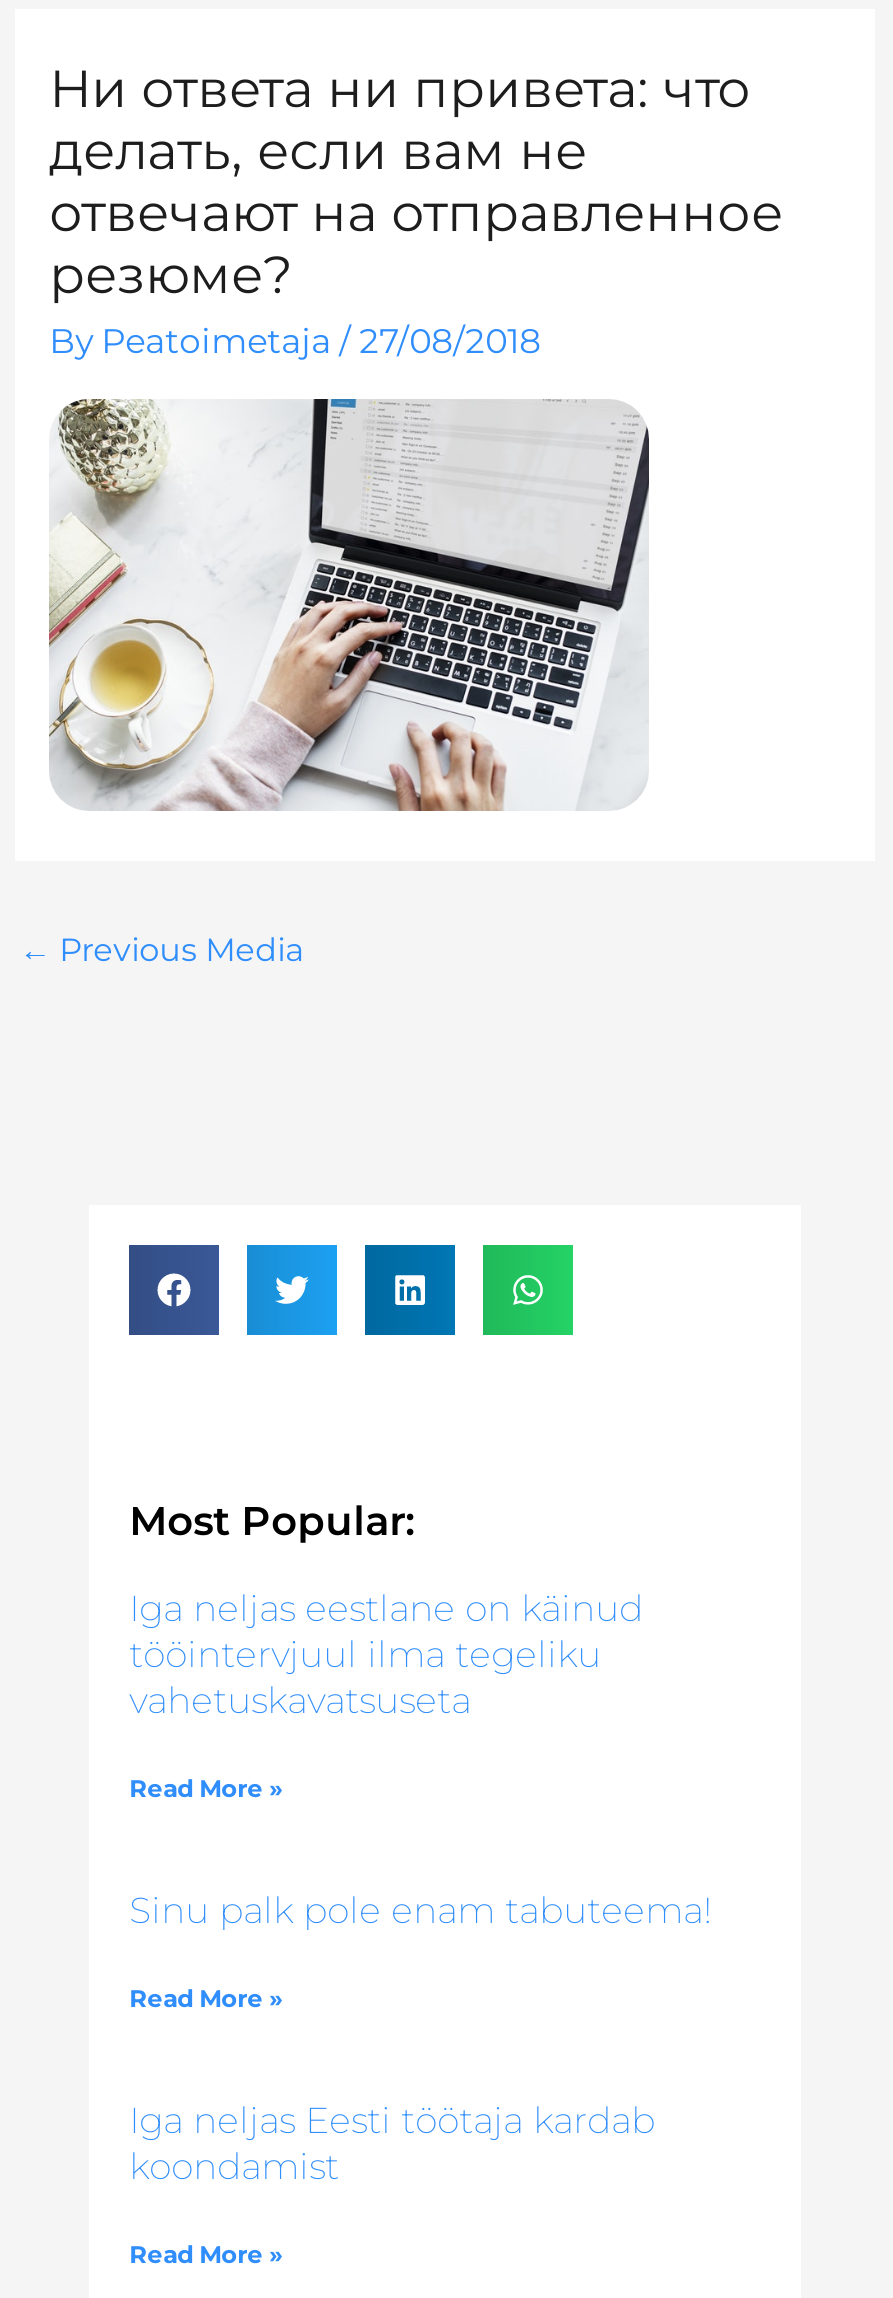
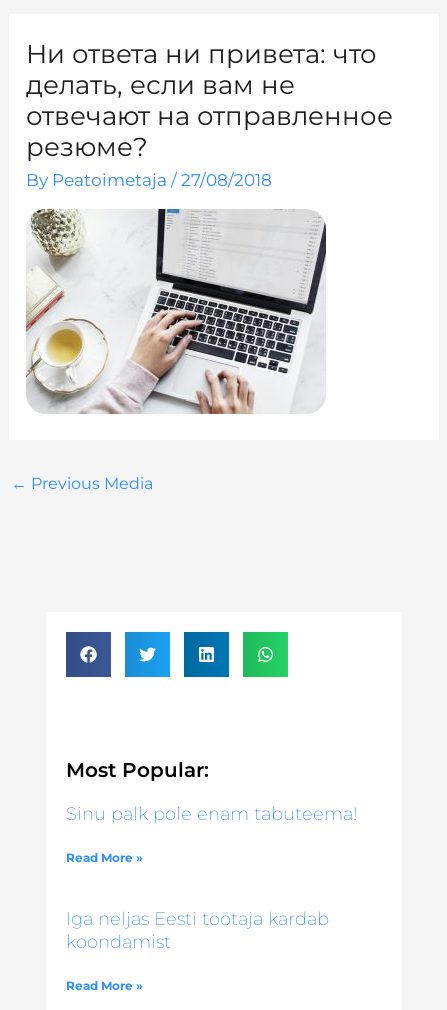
[129,1588,643,1804] Iga neljas eestlane on käinud | tööintervjuul ilma tegeliku | vahetuskavatsuseta | Read More » -> none

